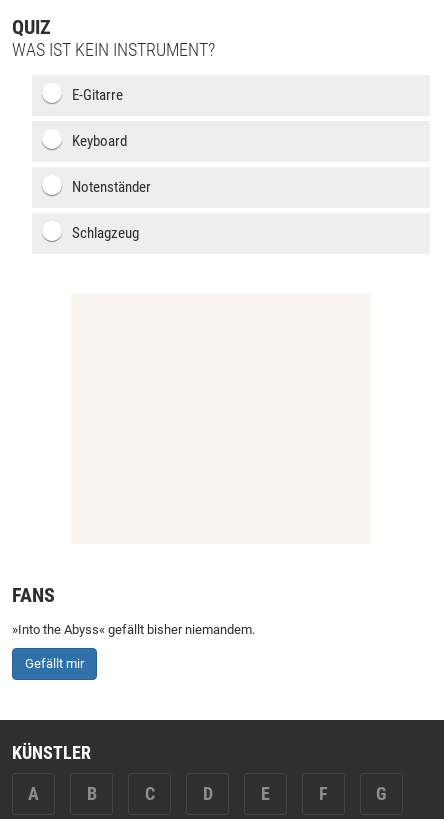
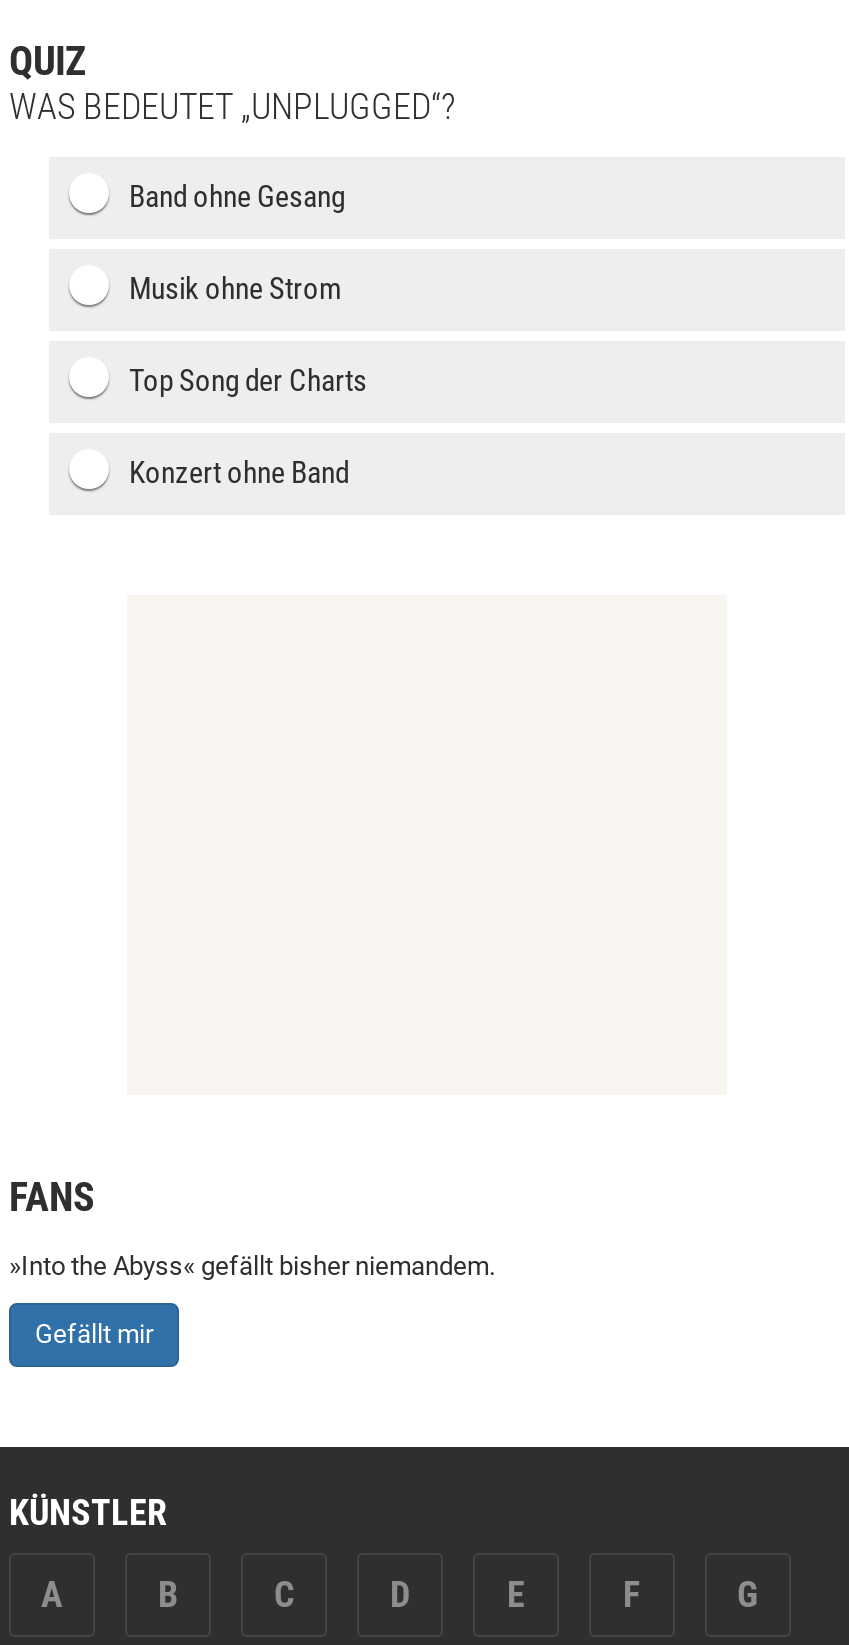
[12,39,215,60] WAS IST KEIN INSTRUMENT? -> [9,85,455,127] WAS BEDEUTET „UNPLUGGED“?
[72,86,123,104] E-Gitarre -> [129,179,345,215] Band ohne Gesang
[72,132,127,150] Keyboard -> [129,271,341,307] Musik ohne Strom
[72,178,151,196] Notenständer -> [129,363,367,399] Top Song der Charts
[72,224,139,242] Schlagzeug -> [129,455,349,491] Konzert ohne Band

